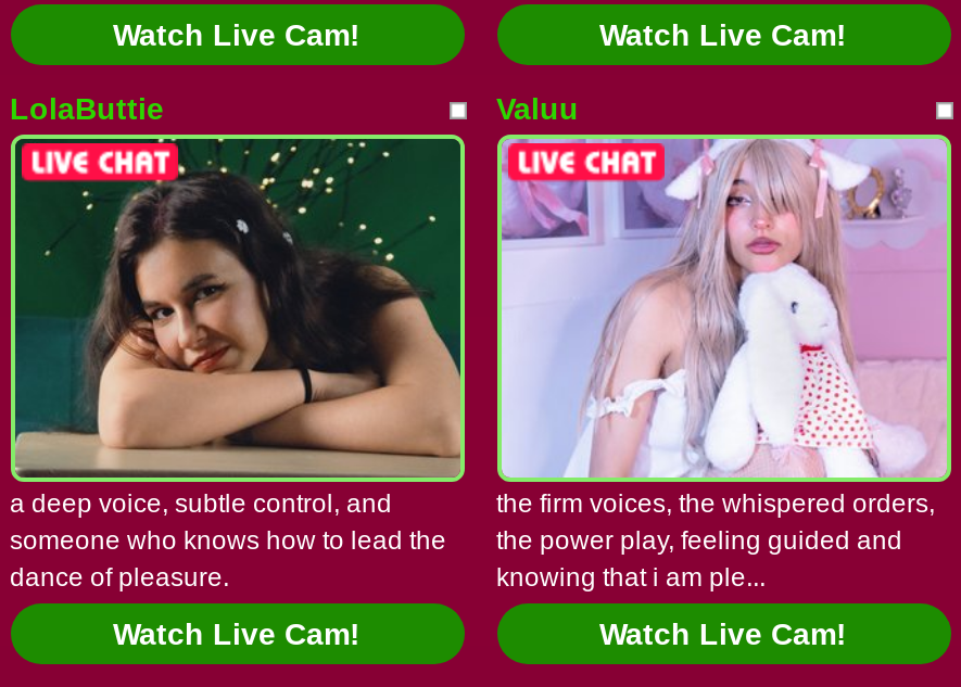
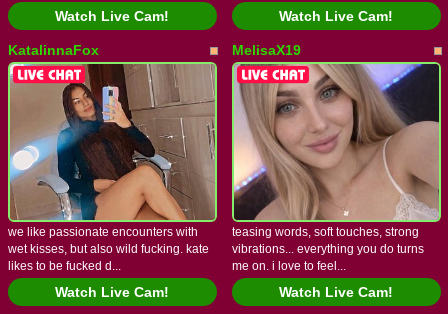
[10,91,164,126] LolaButtie -> [7,42,98,58] KatalinnaFox
[496,91,579,126] Valuu -> [231,42,300,58] MelisaX19
[10,137,463,593] [image] | a deep voice, subtle control, and | someone who knows how to lead the | dance of pleasure. -> [7,63,216,273] [image] | we like passionate encounters with | wet kisses, but also wild fucking. kate | likes to be fucked d...
[496,137,949,593] [image] | the firm voices, the whispered orders, | the power play, feeling guided and | knowing that i am ple... -> [231,63,440,273] [image] | teasing words, soft touches, strong | vibrations... everything you do turns | me on. i love to feel...

